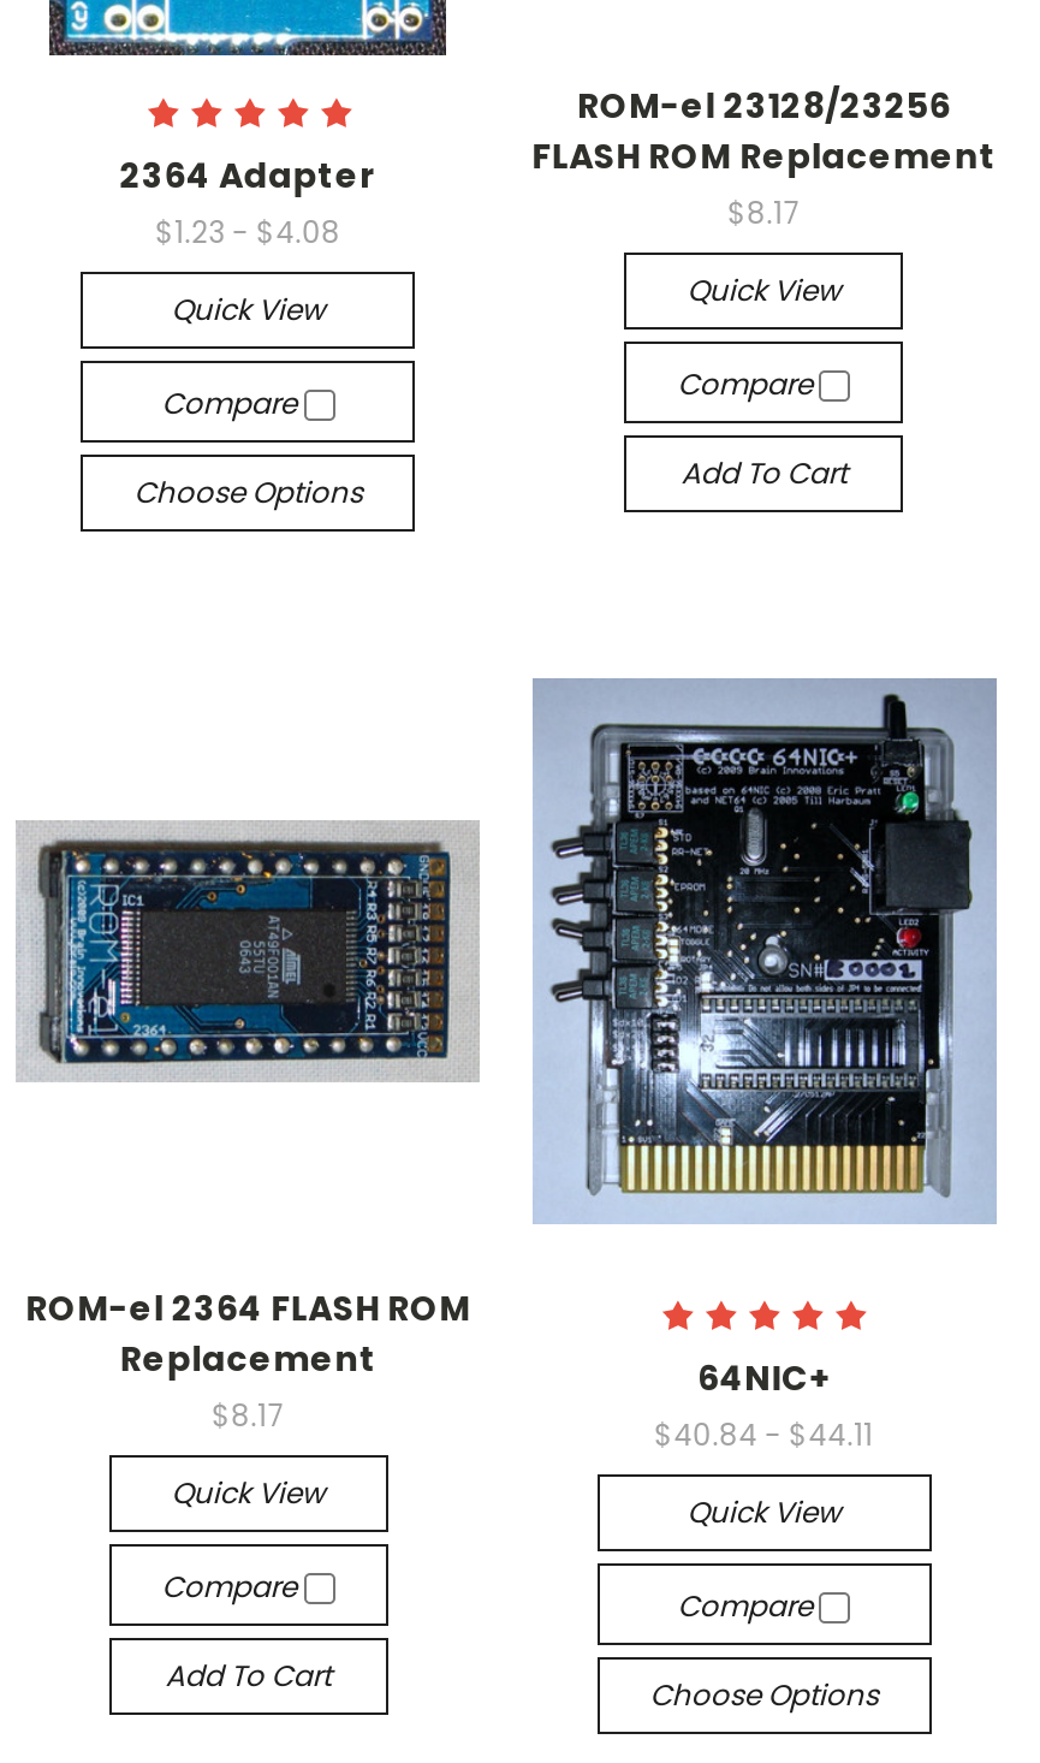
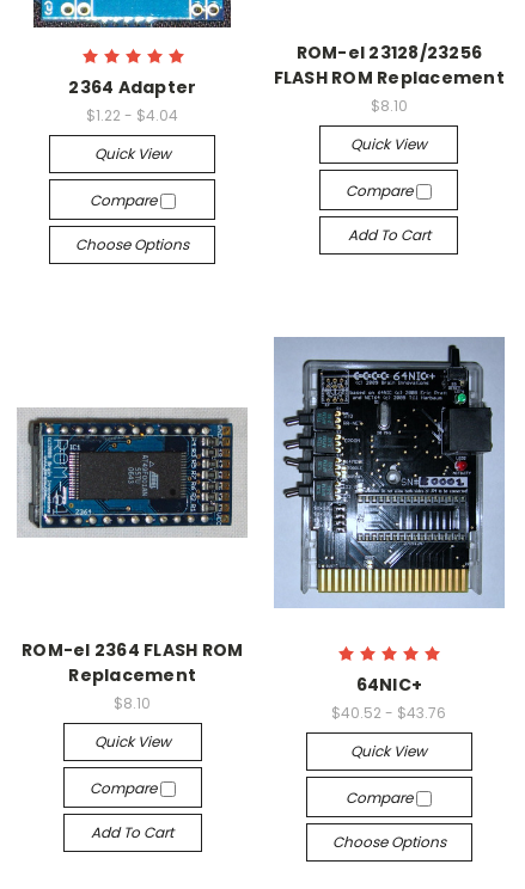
[728,192,800,233] $8.17 -> [370,96,408,116] $8.10
[156,212,341,253] $1.23 - $4.08 -> [86,105,178,125] $1.22 - $4.04
[212,1395,284,1436] $8.17 -> [114,693,151,713] $8.10
[655,1414,874,1455] $40.84 - $44.11 -> [332,703,446,723] $40.52 - $43.76

